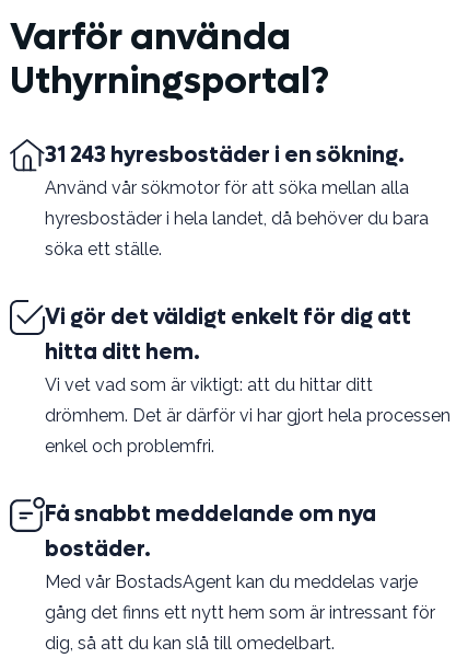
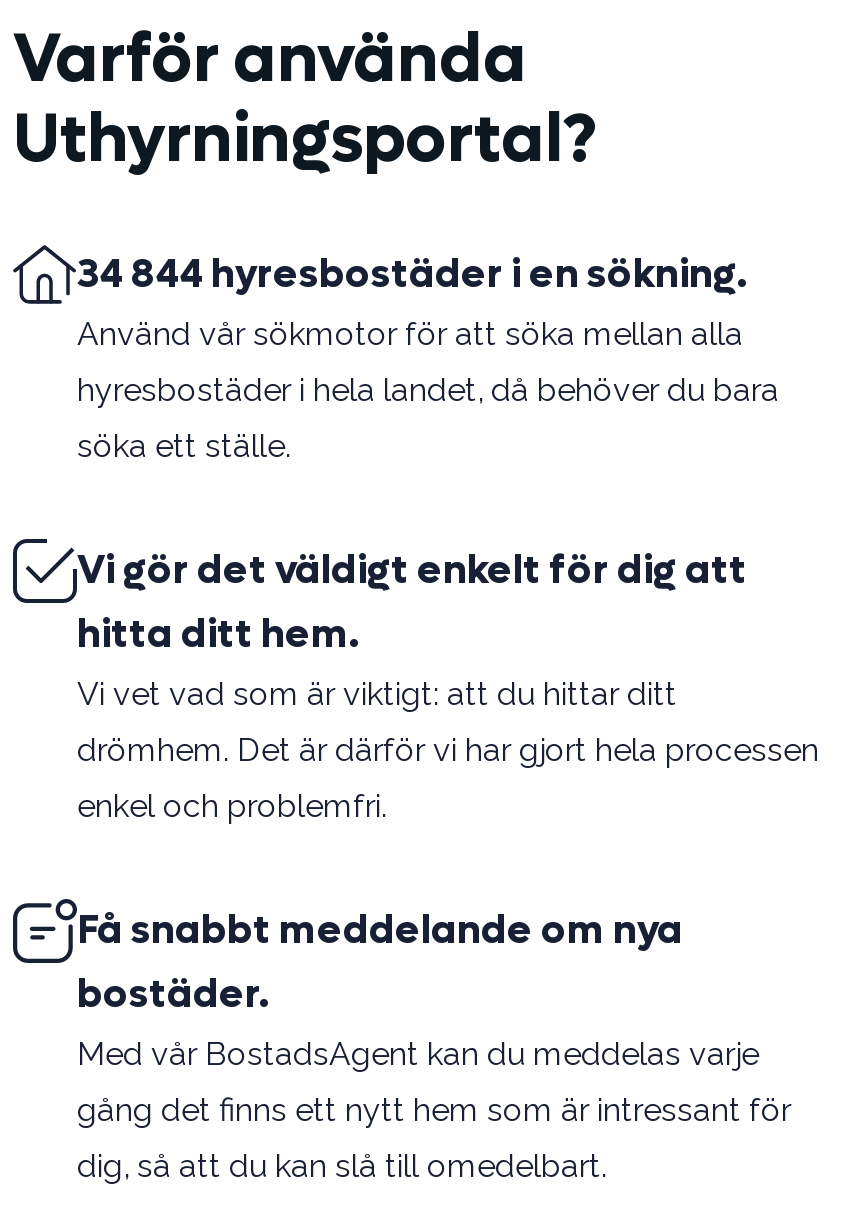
[45,141,405,170] 31 243 hyresbostäder i en sökning. -> [77,249,749,301] 34 844 hyresbostäder i en sökning.

